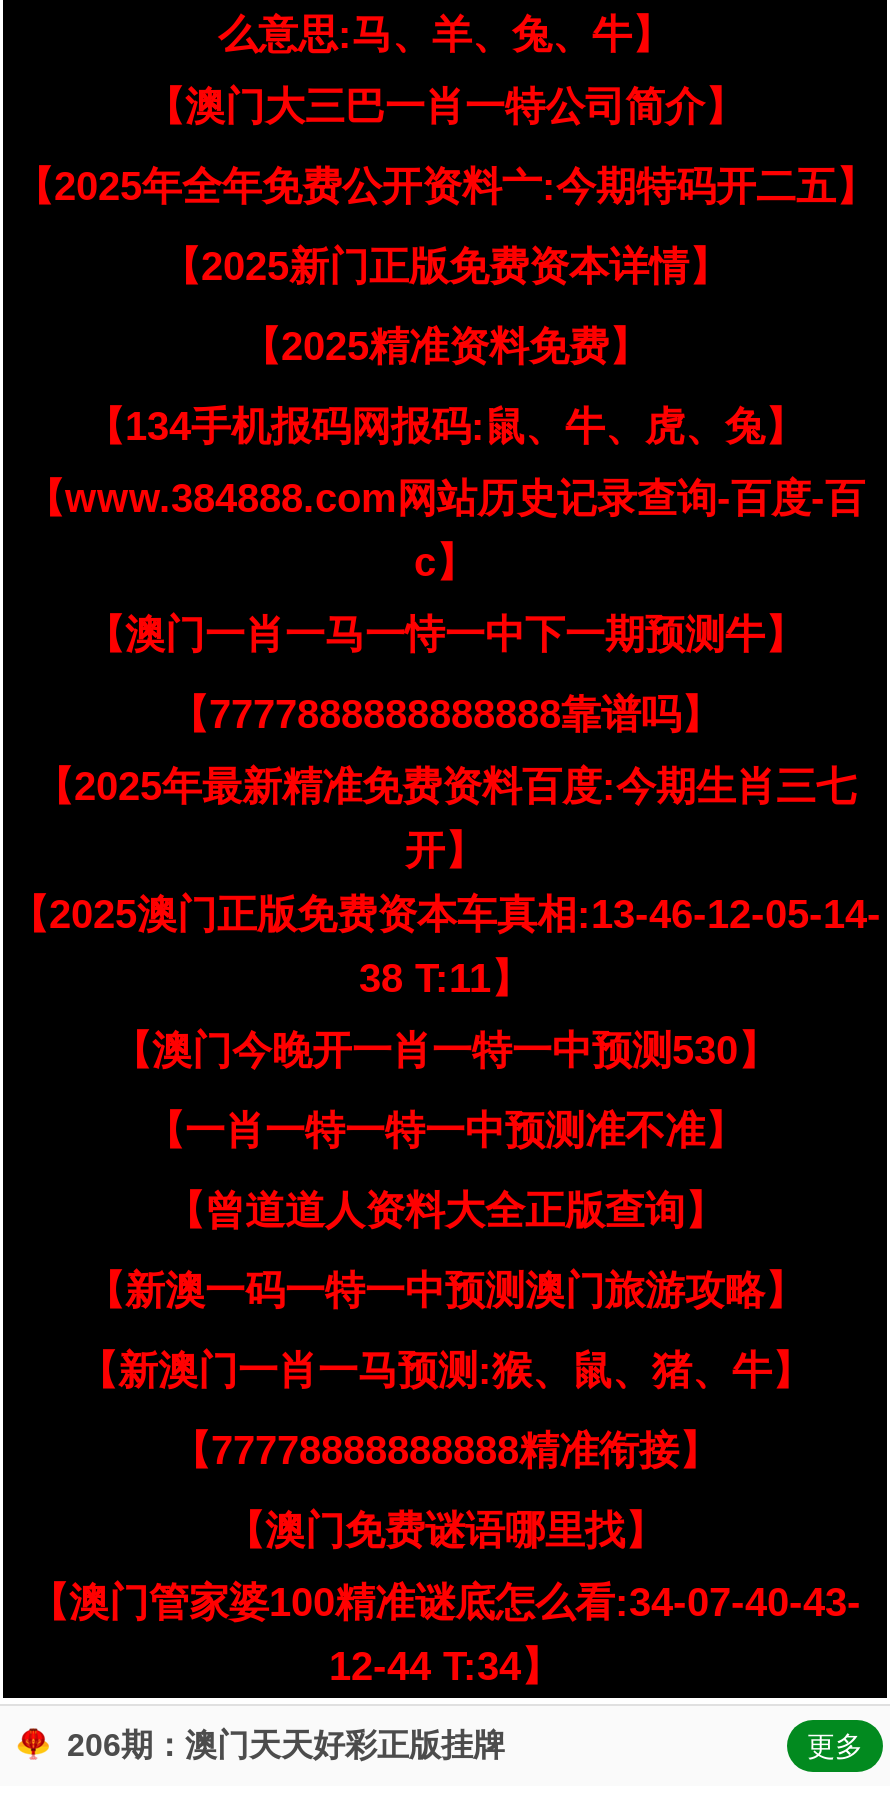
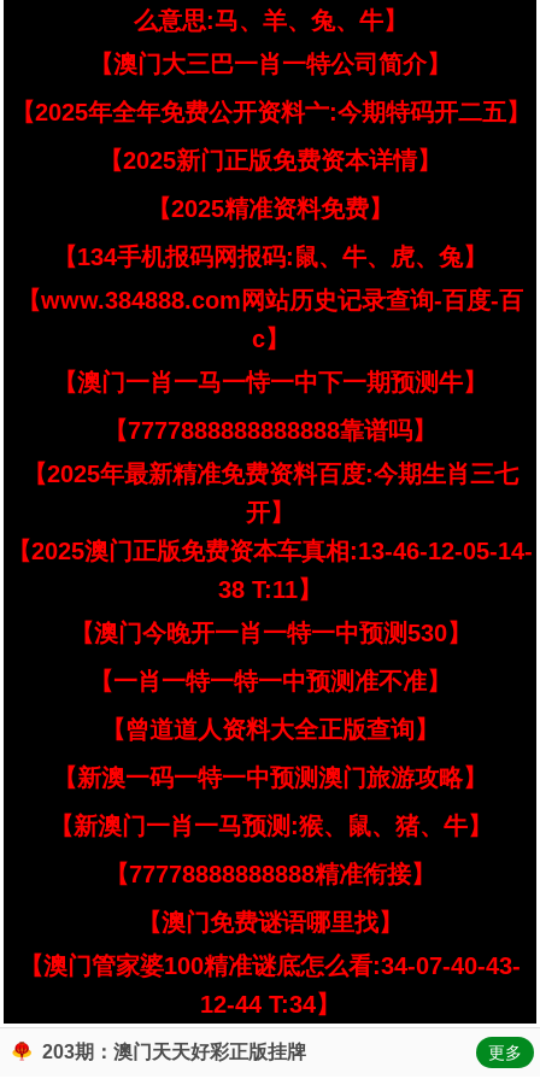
[67,1728,505,1762] 206期：澳门天天好彩正版挂牌 -> [42,1042,306,1062] 203期：澳门天天好彩正版挂牌

